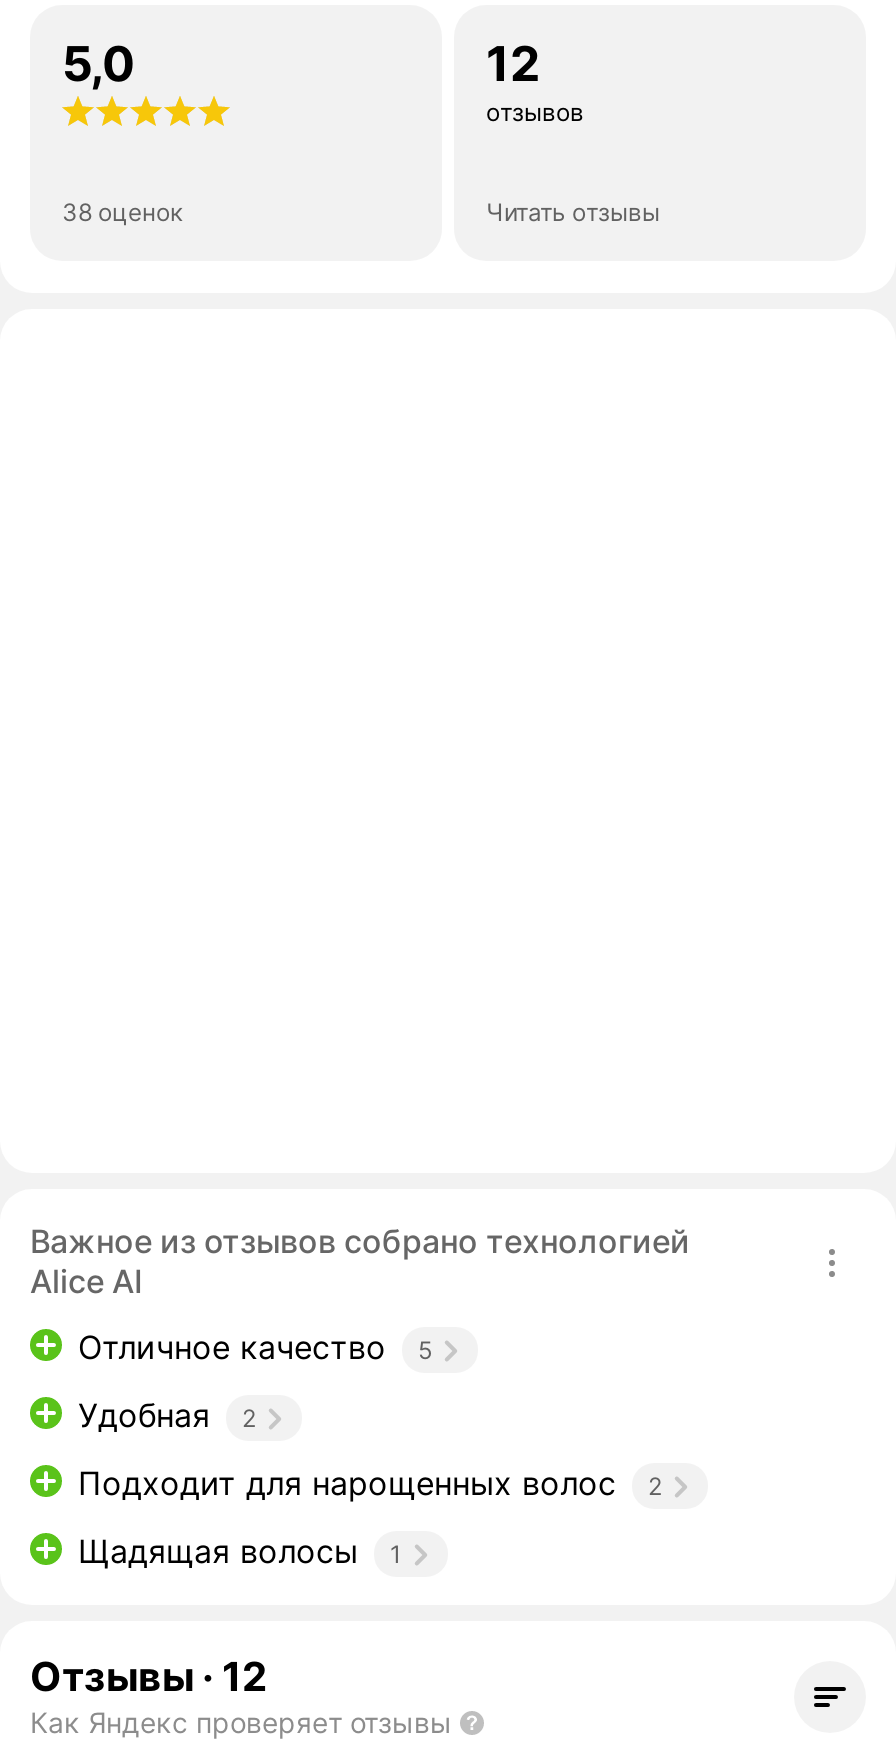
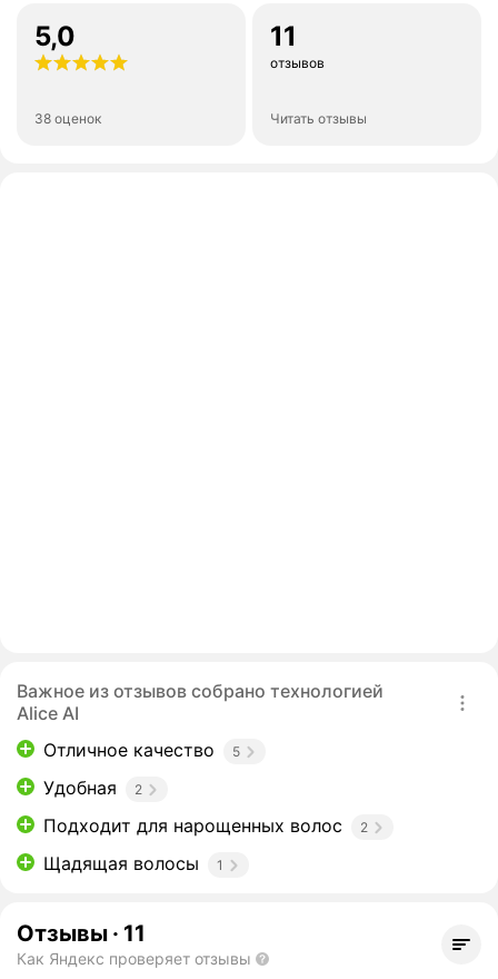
[486,35,540,93] 12 -> [270,20,297,52] 11
[30,1653,268,1701] Отзывы · 12 -> [17,920,146,947] Отзывы · 11

